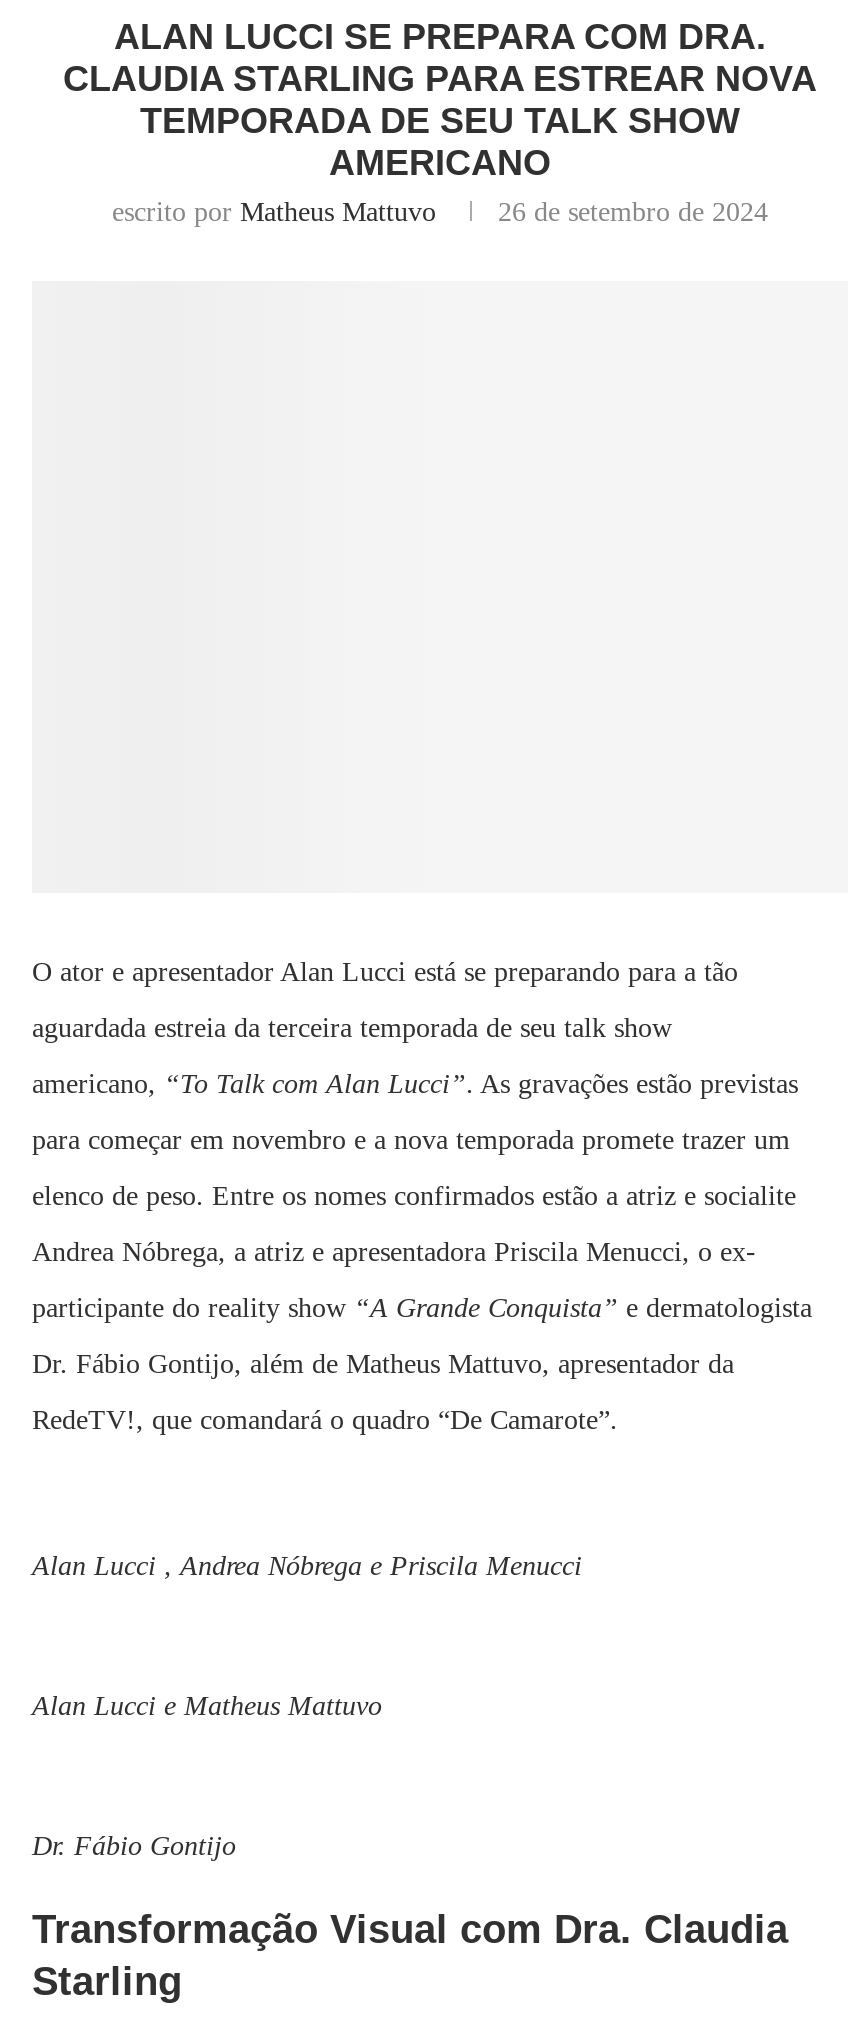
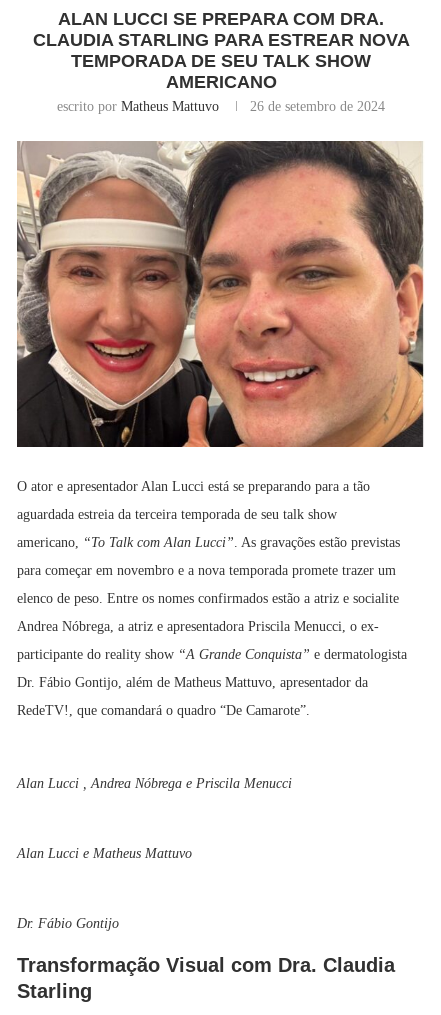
none -> [16,140,424,448] [image]

